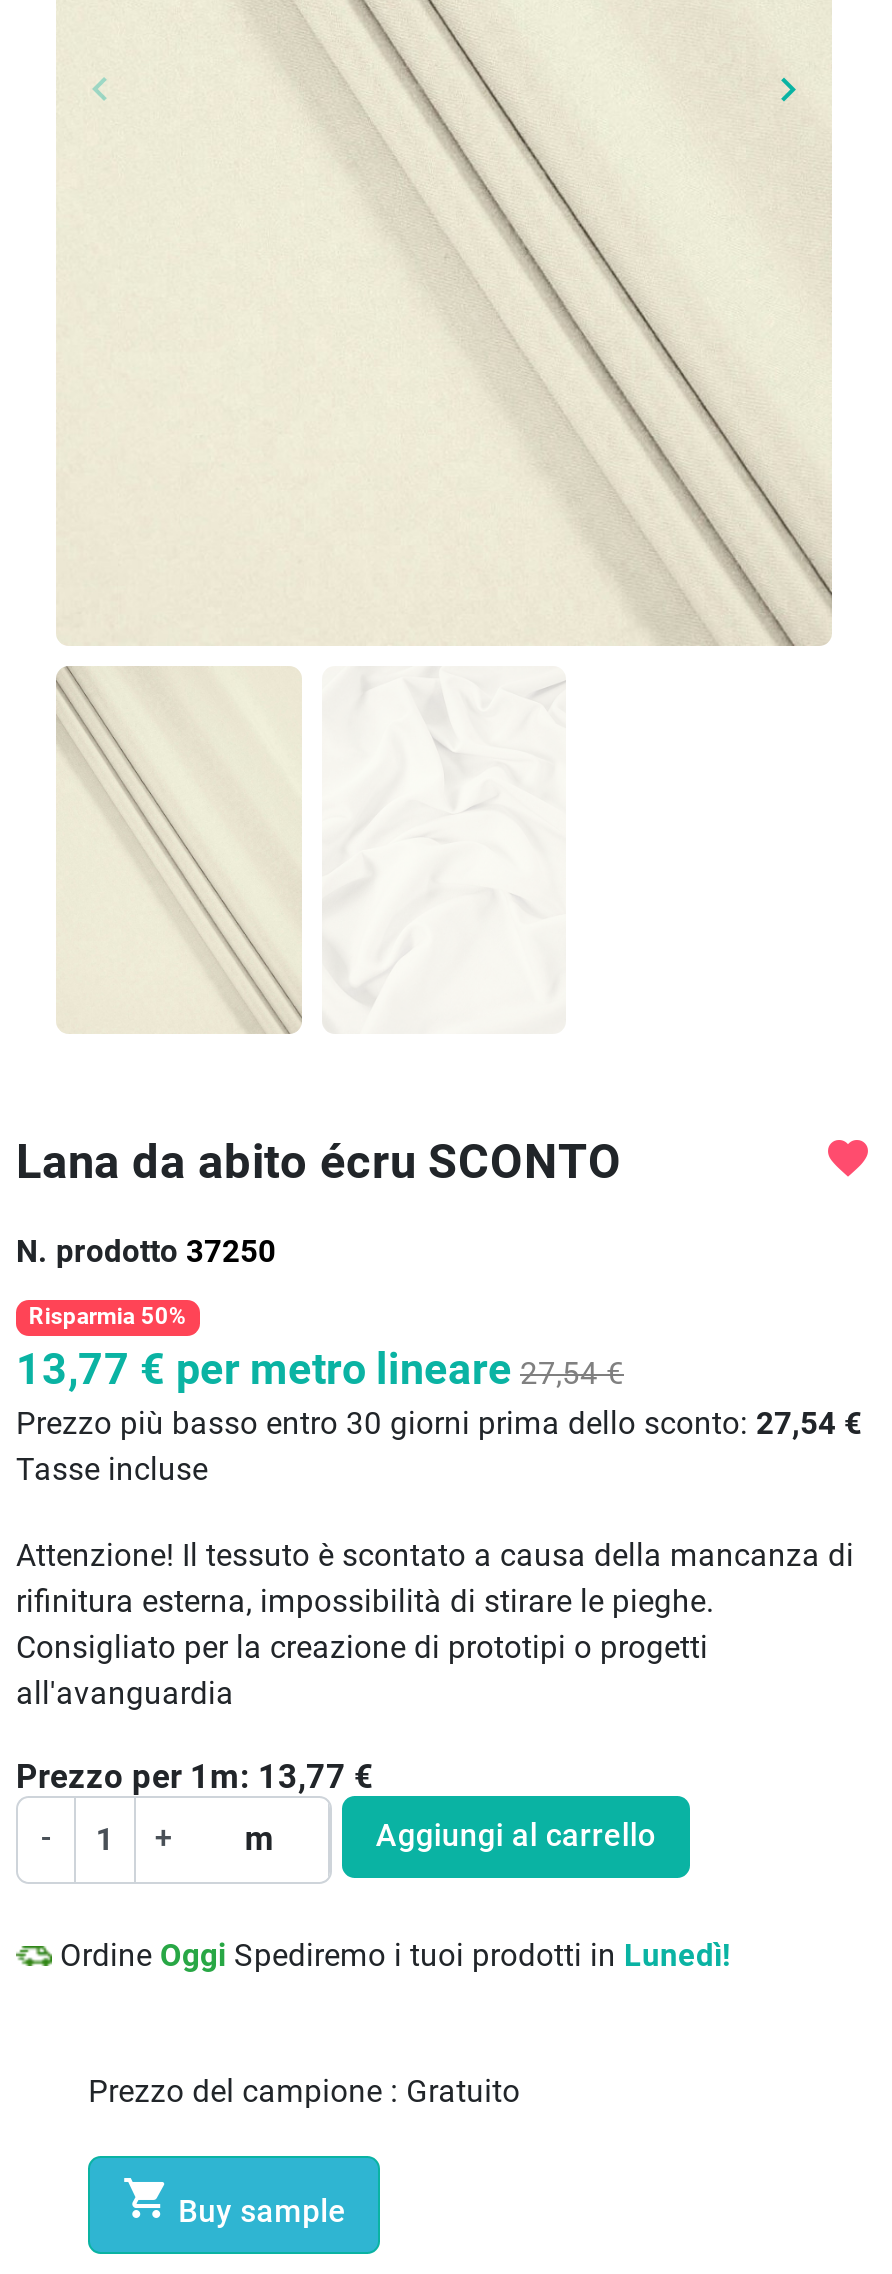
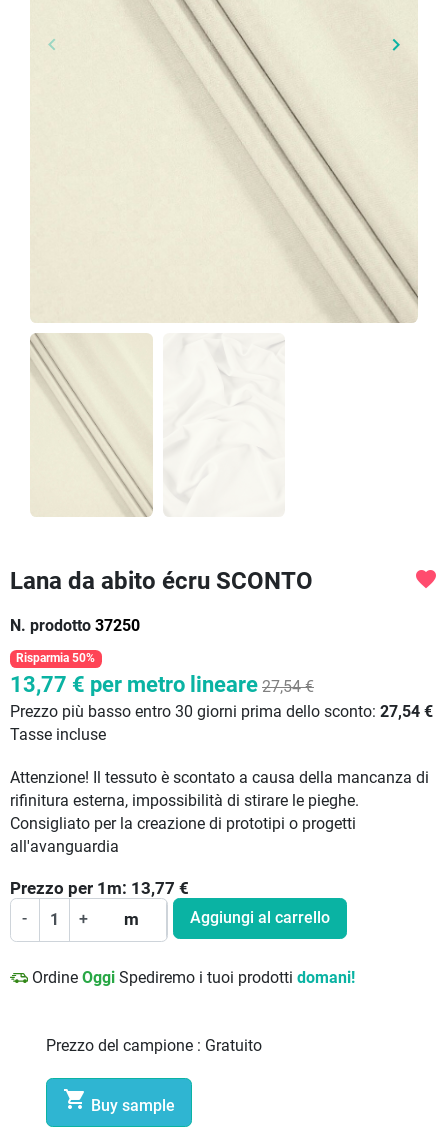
[52,1937,730,1973] Ordine Oggi Spediremo i tuoi prodotti in Lunedì! -> [28,968,355,986] Ordine Oggi Spediremo i tuoi prodotti domani!

